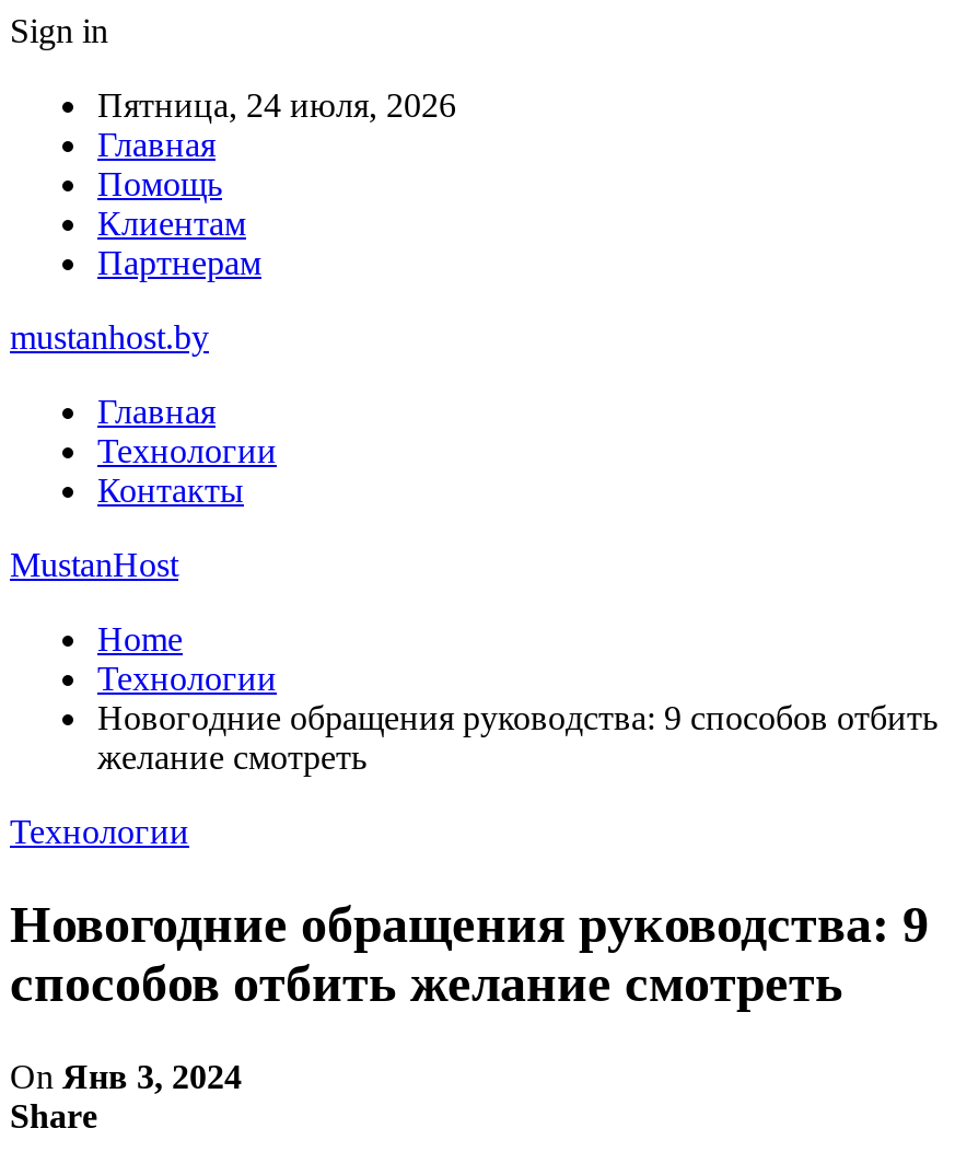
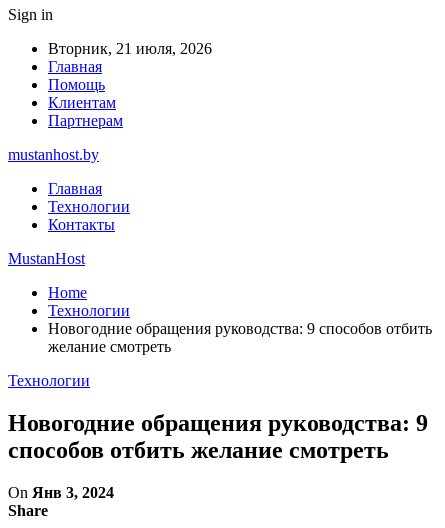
[97,86,456,124] Пятница, 24 июля, 2026 -> [48,40,212,57] Вторник, 21 июля, 2026

